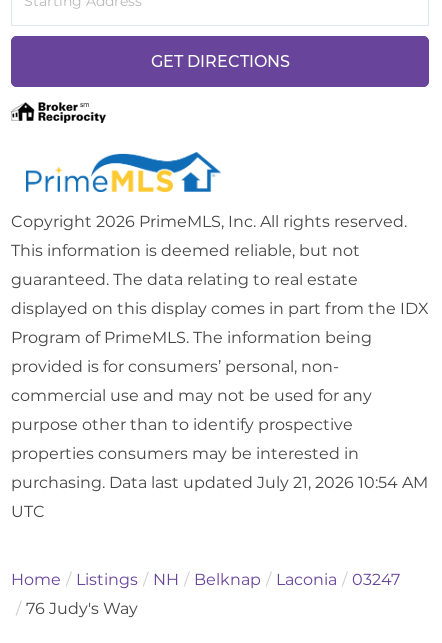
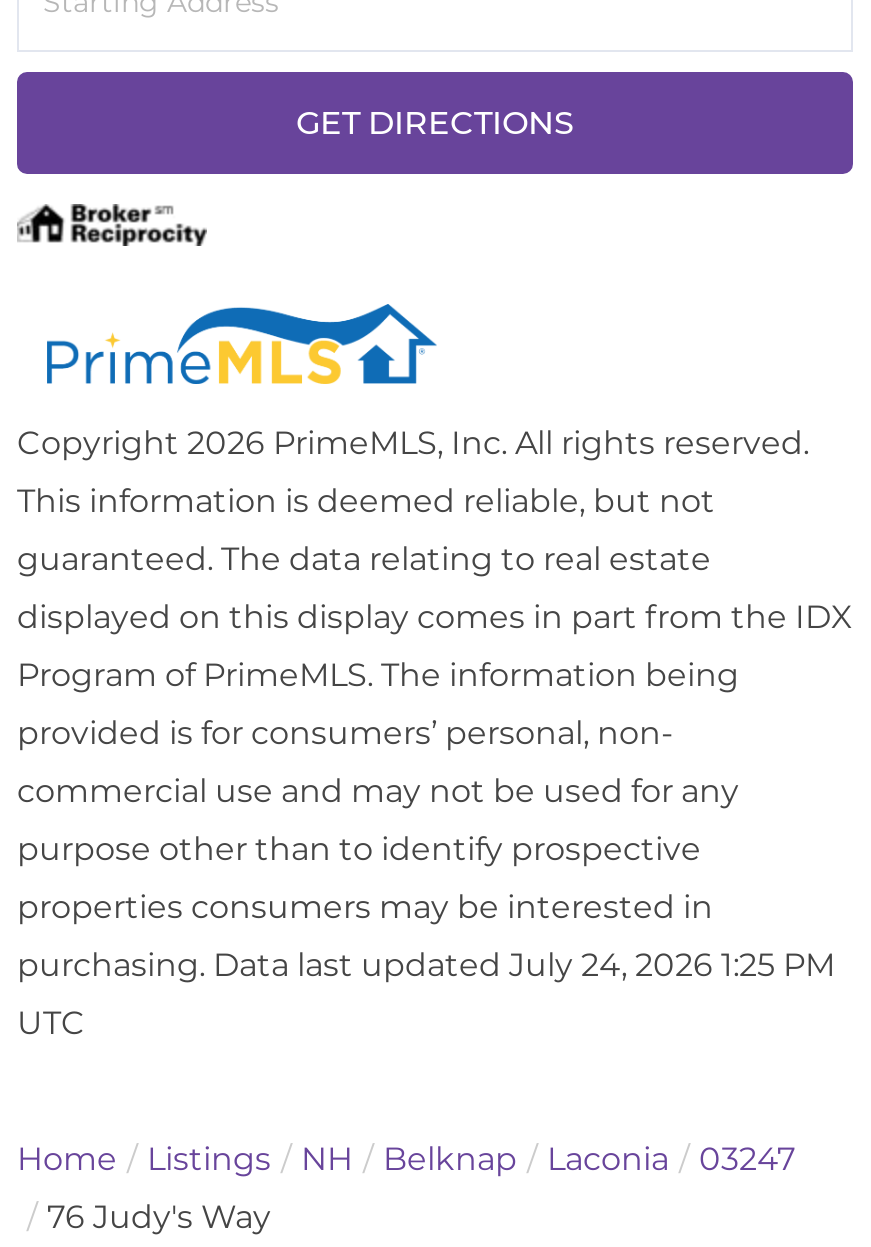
[11,473,428,492] purchasing. Data last updated July 21, 2026 10:54 AM -> [17,947,835,985] purchasing. Data last updated July 24, 2026 1:25 PM

